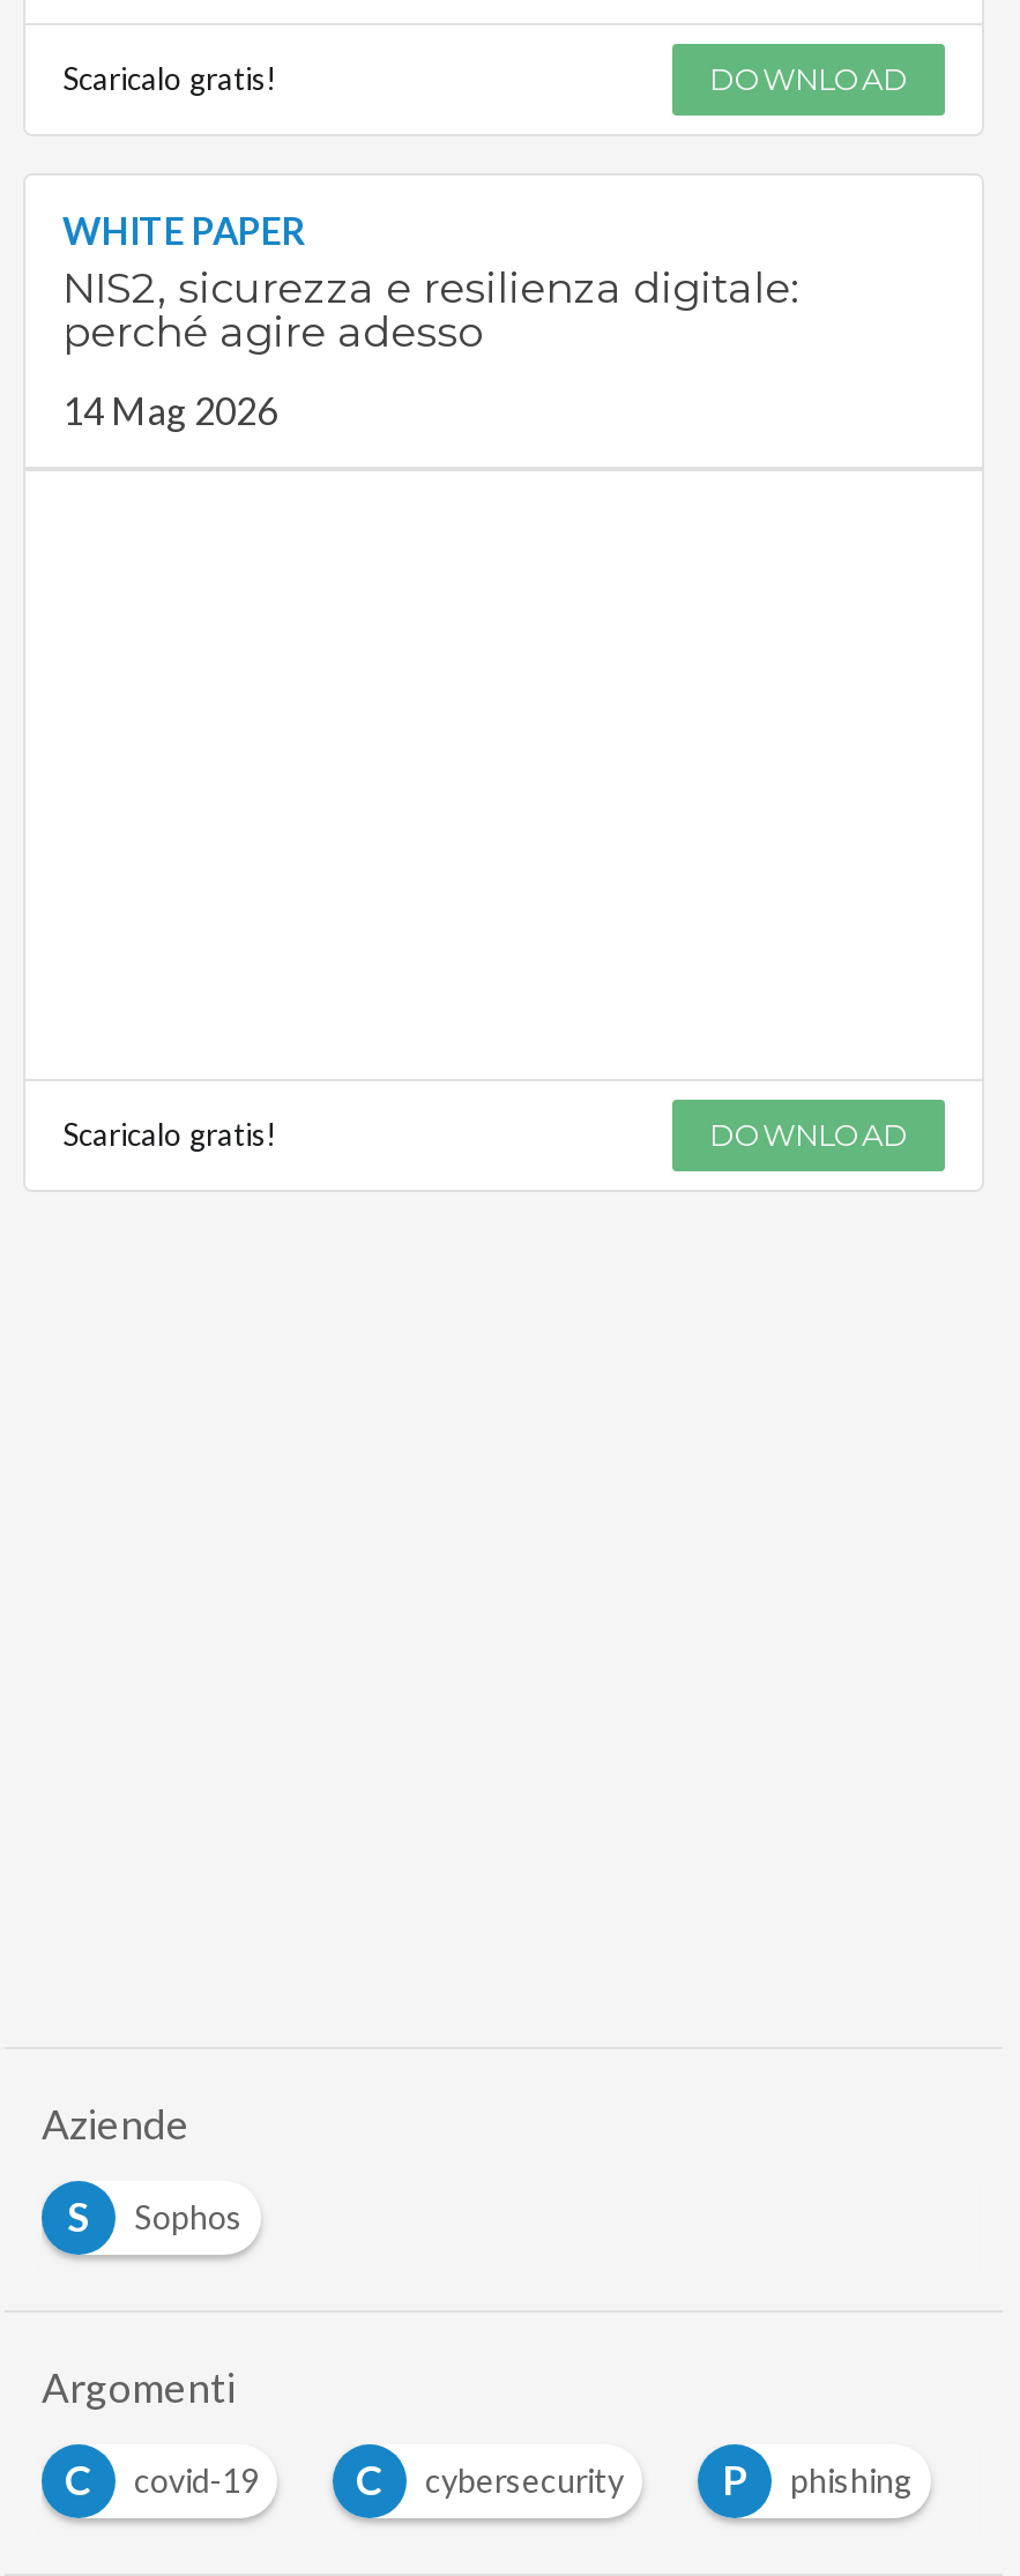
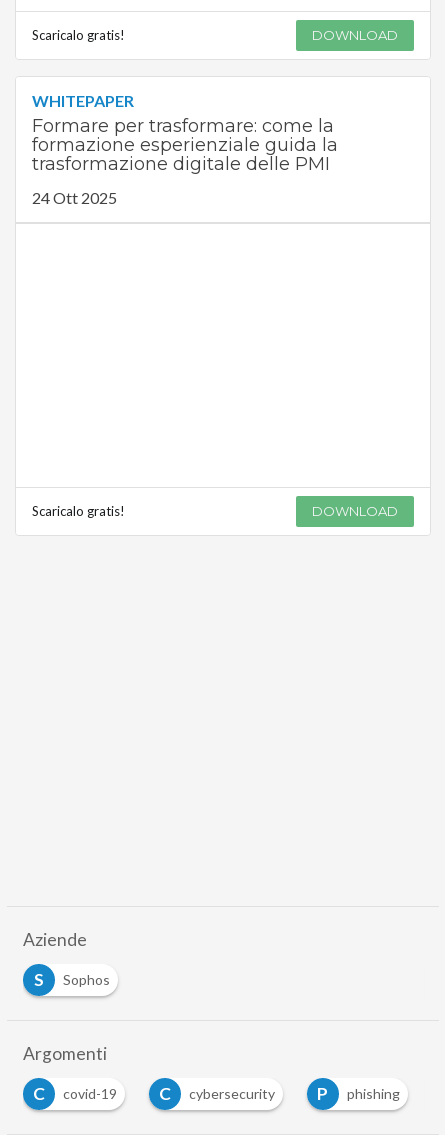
[62,209,797,359] WHITE PAPER | NIS2, sicurezza e resilienza digitale: | perché agire adesso -> [32,91,338,175] WHITEPAPER | Formare per trasformare: come la | formazione esperienziale guida la | trasformazione digitale delle PMI
[62,389,277,433] 14 Mag 2026 -> [32,188,117,207] 24 Ott 2025

